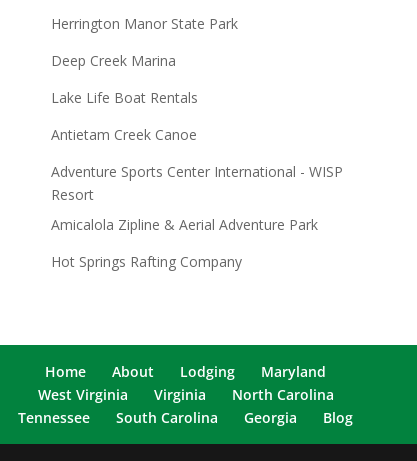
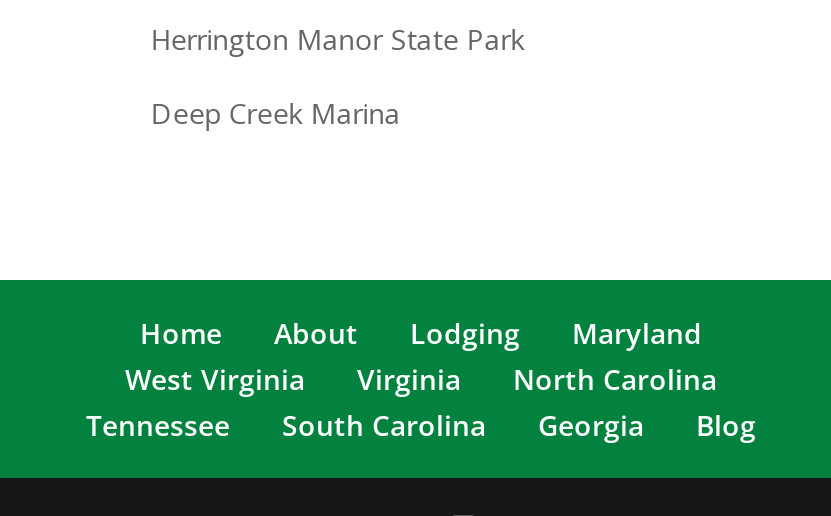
[51,88,343,271] Lake Life Boat Rentals | Antietam Creek Canoe | Adventure Sports Center International - WISP | Resort | Amicalola Zipline & Aerial Adventure Park | Hot Springs Rafting Company -> none

